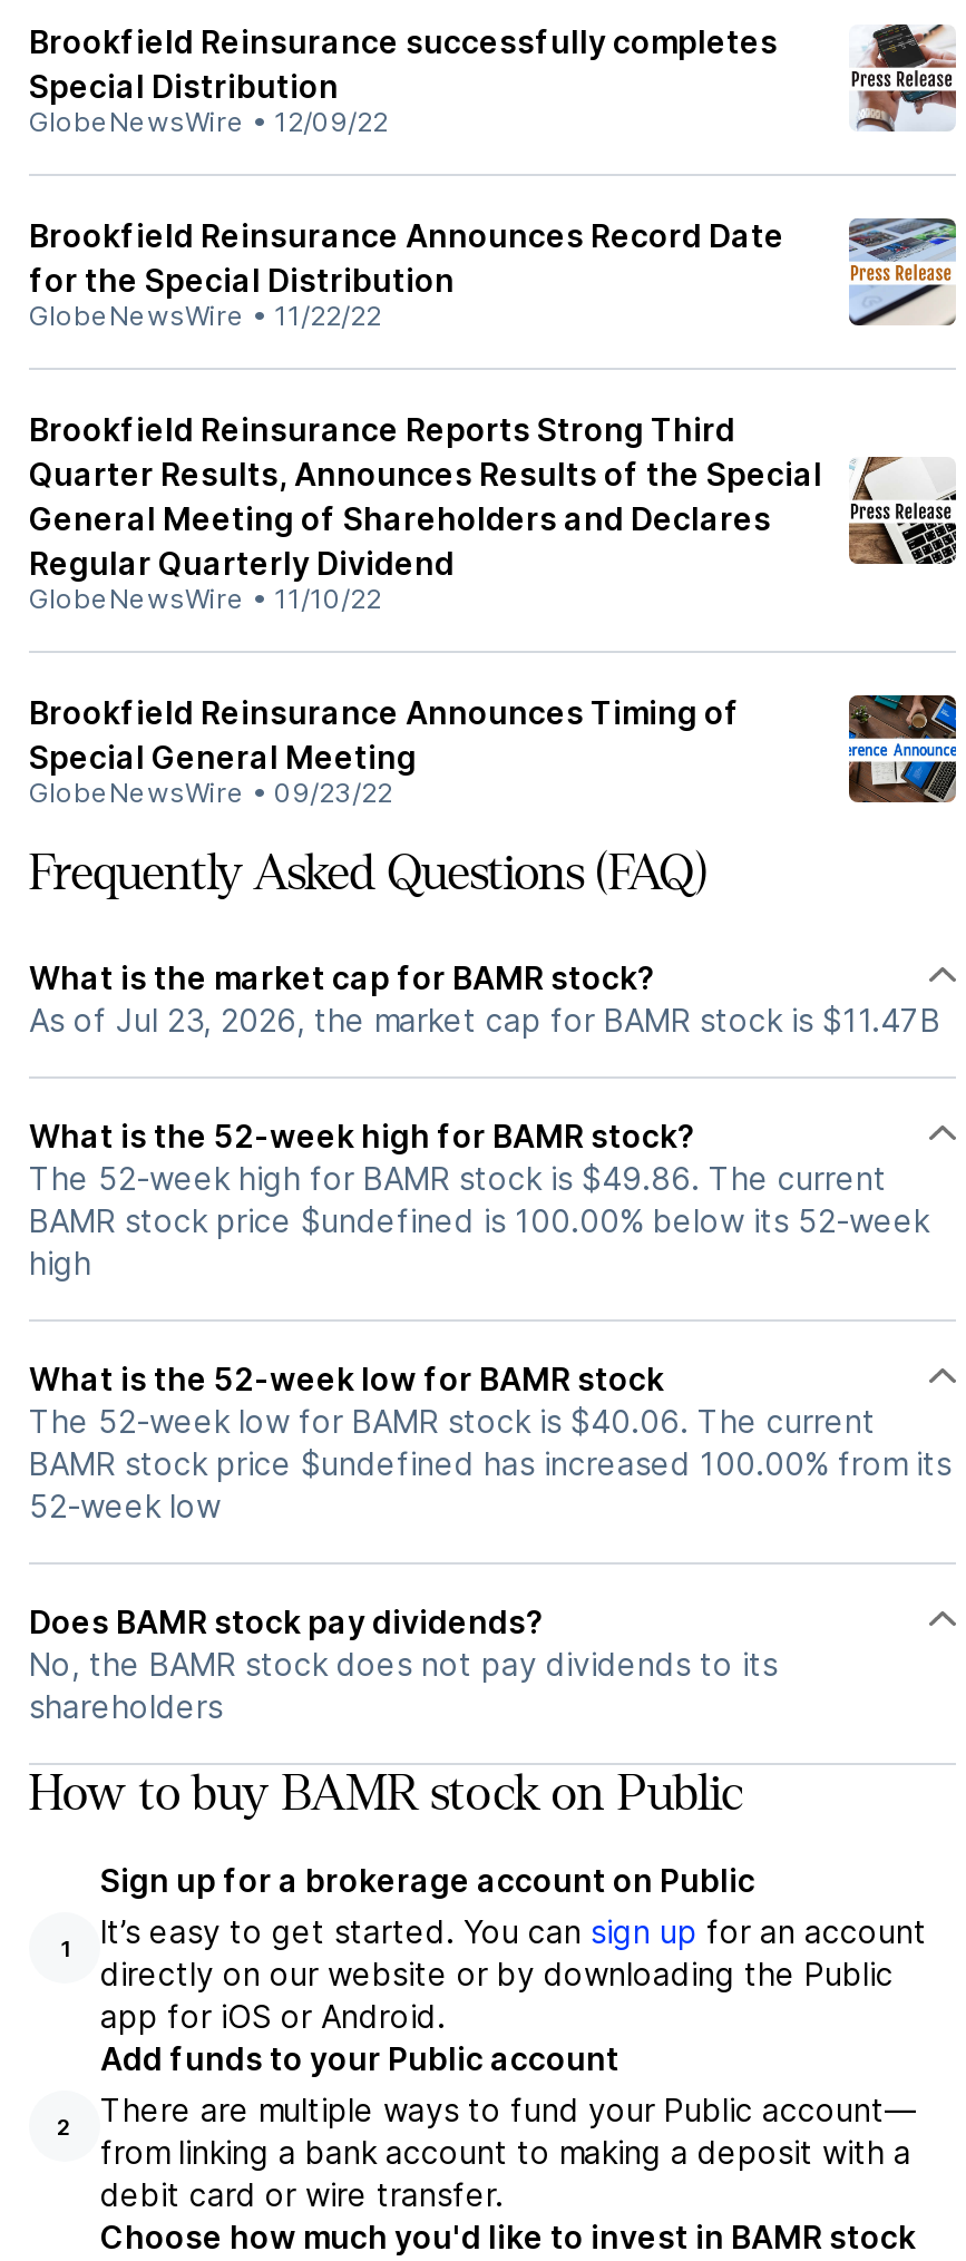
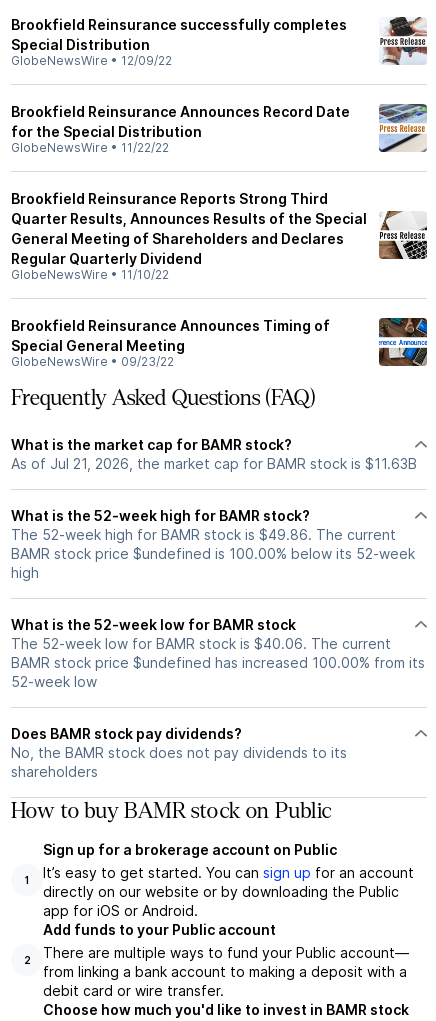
[29,1000,940,1037] As of Jul 23, 2026, the market cap for BAMR stock is $11.47B -> [11,455,417,472] As of Jul 21, 2026, the market cap for BAMR stock is $11.63B

